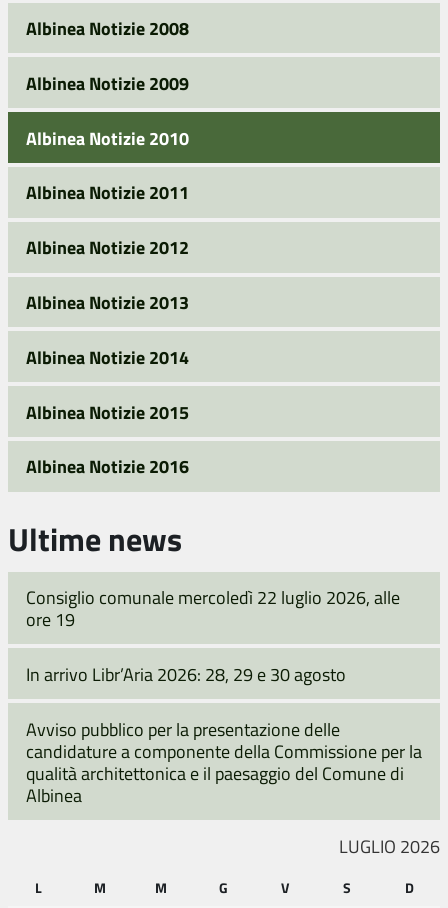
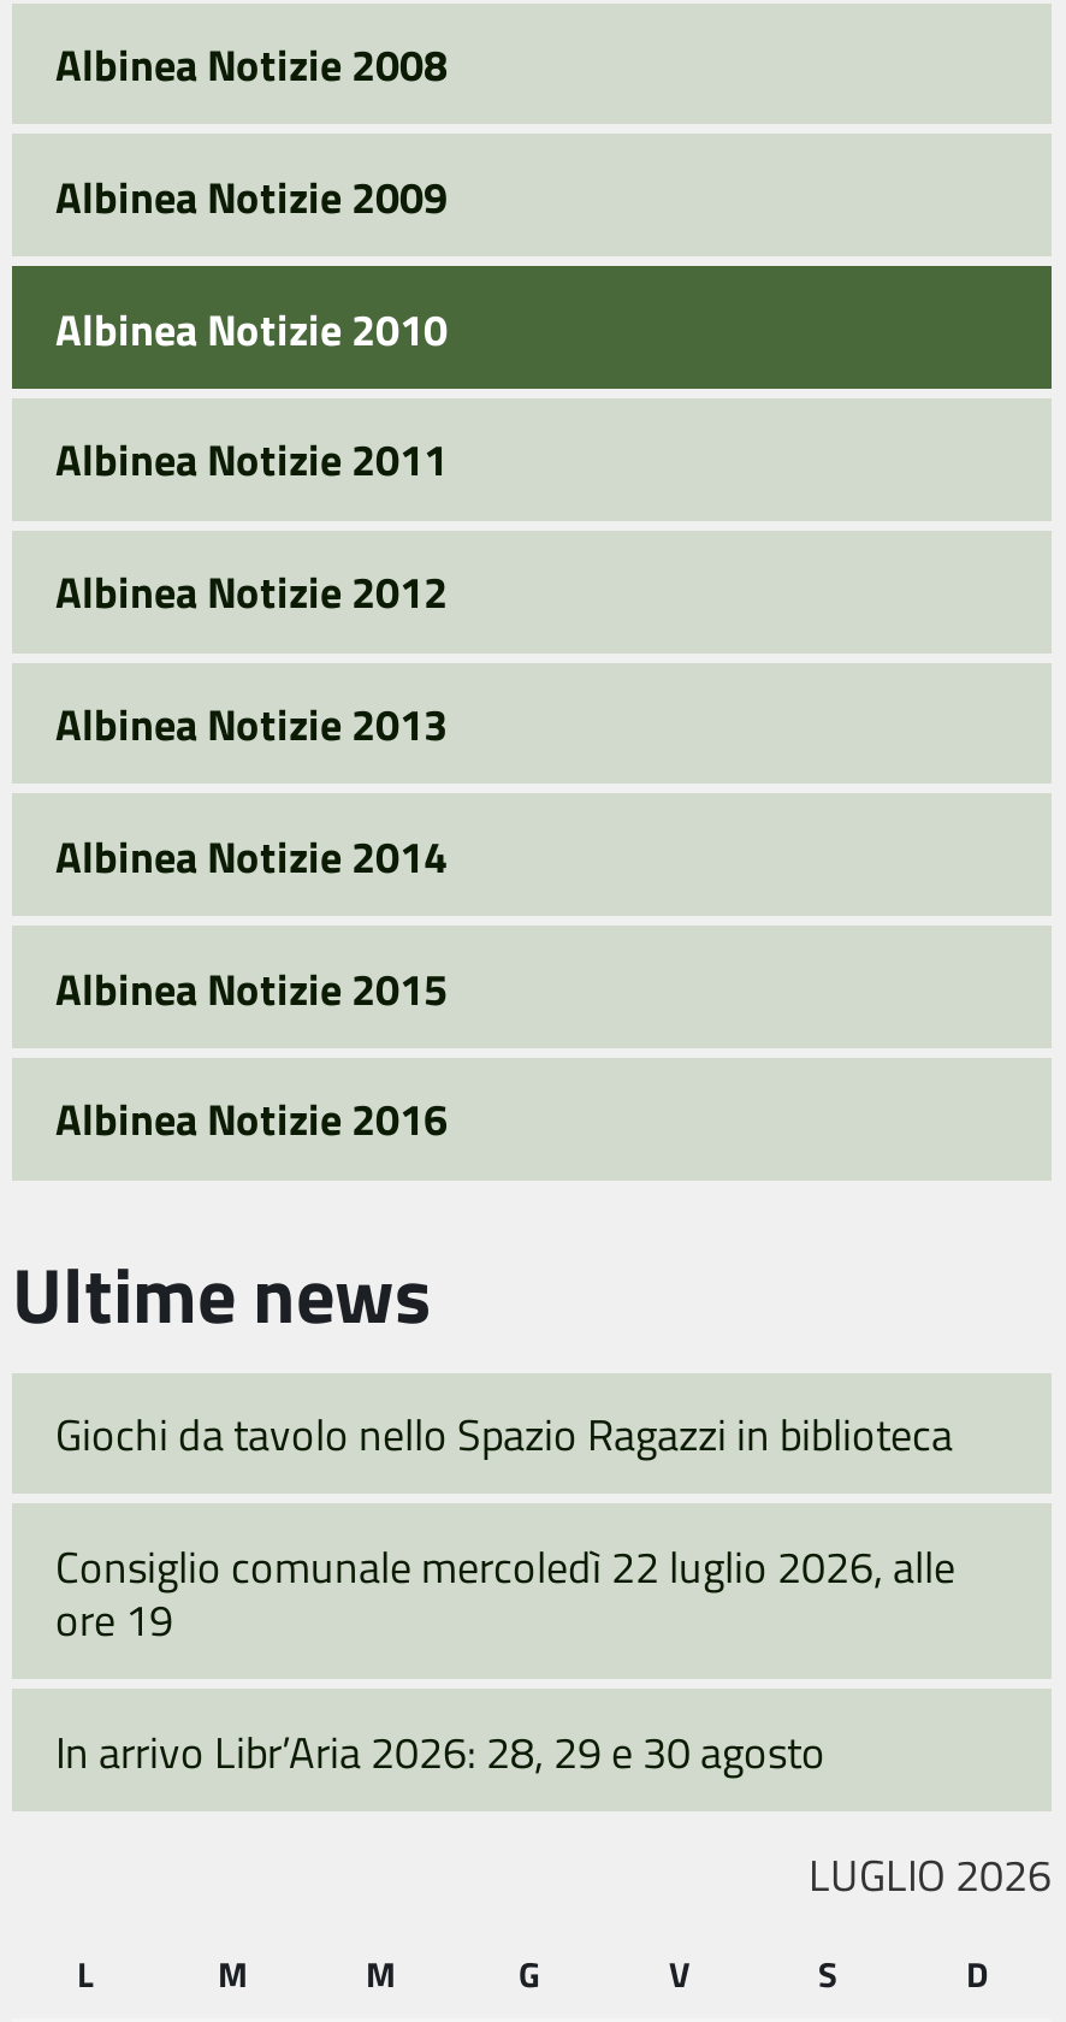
none -> [55,1405,953,1463] Giochi da tavolo nello Spazio Ragazzi in biblioteca
moved [26,585,400,686] -> [55,1537,955,1779]: Consiglio comunale mercoledì 22 luglio 2026, alle | ore 19 | In arrivo Libr’Aria 2026: 28, 29 e 30 agosto
[26,717,422,807] Avviso pubblico per la presentazione delle | candidature a componente della Commissione per la | qualità architettonica e il paesaggio del Comune di | Albinea -> none

